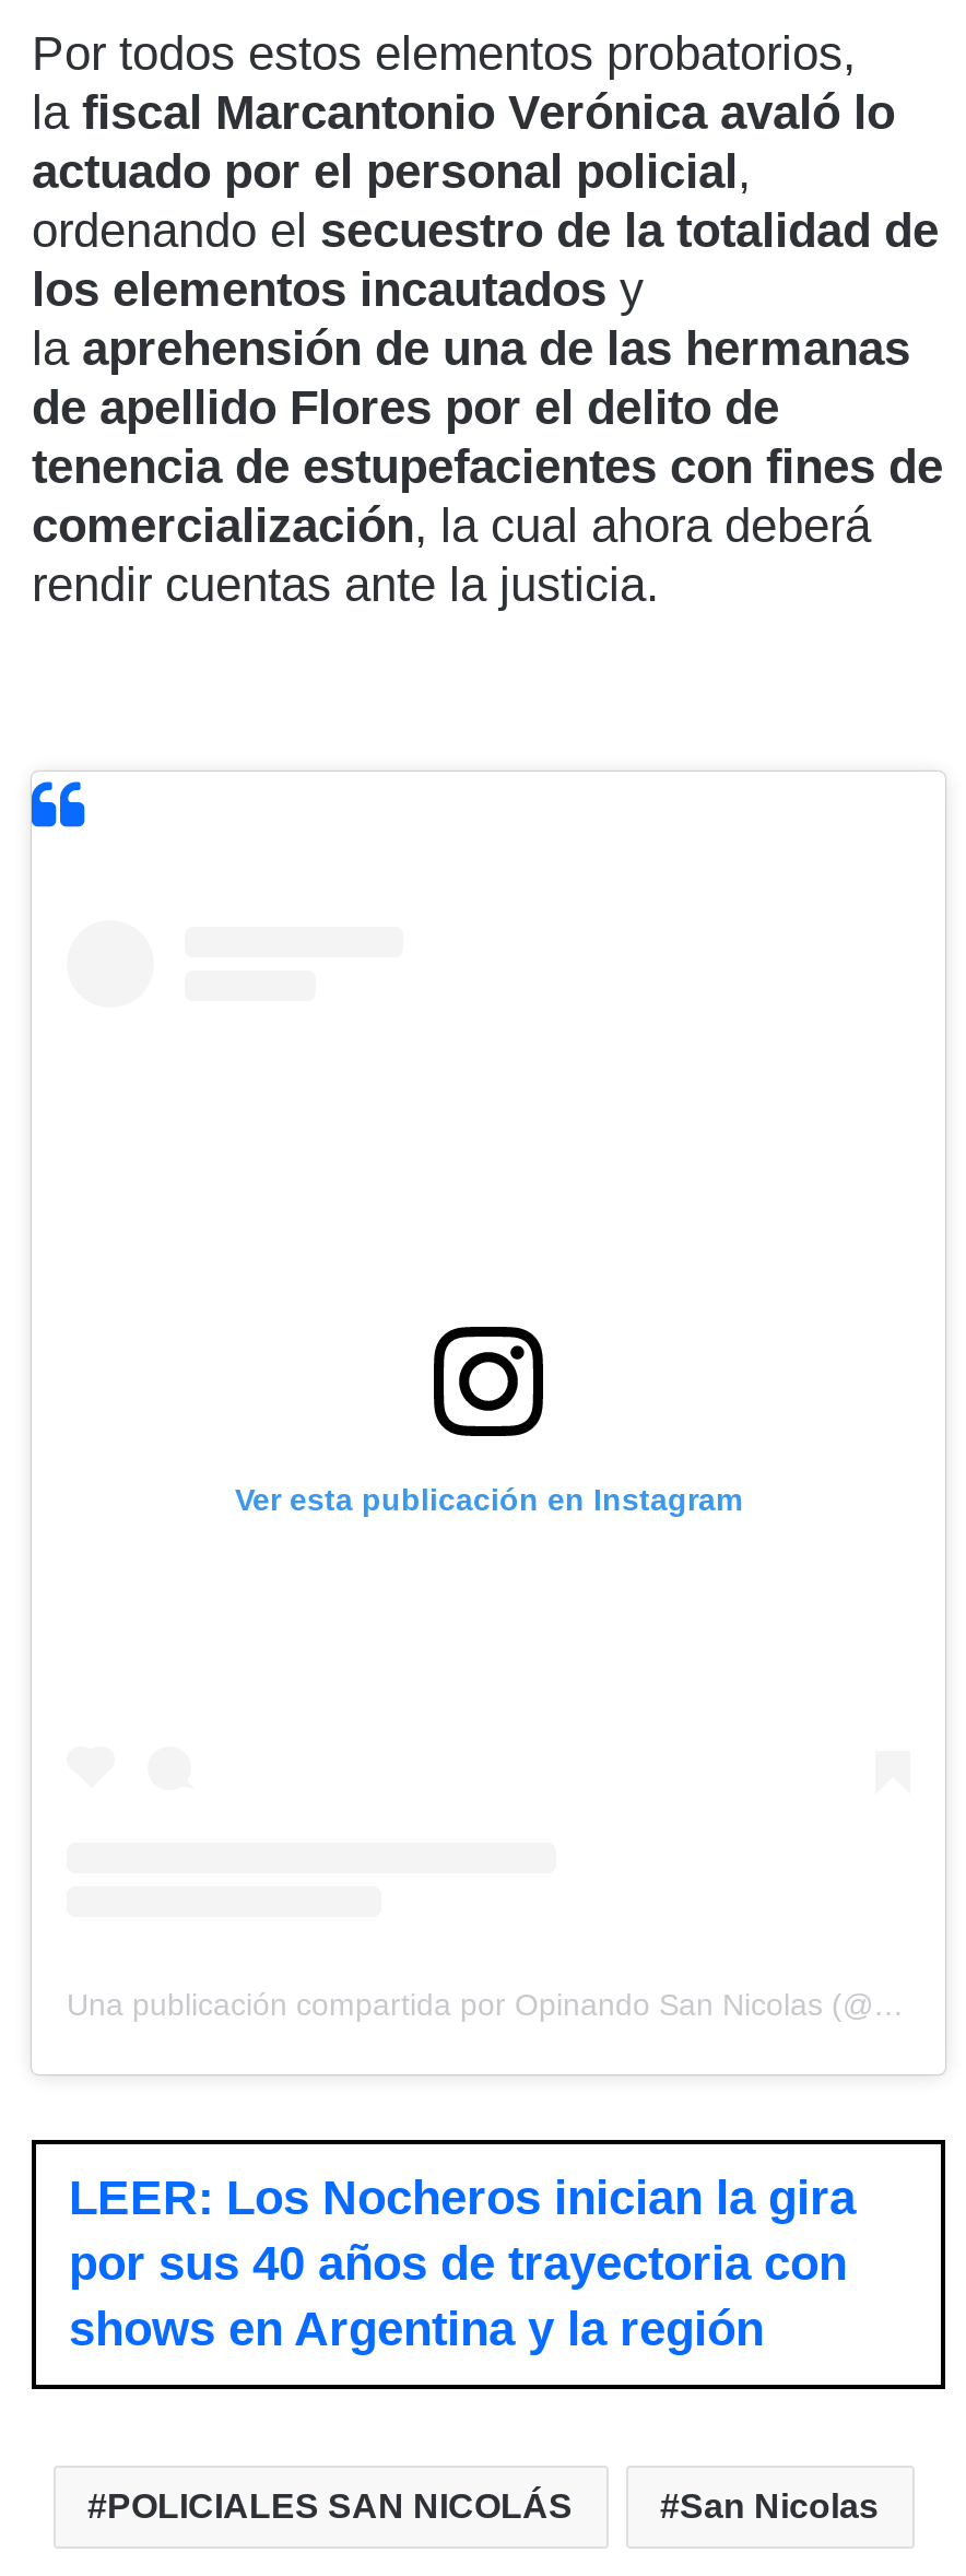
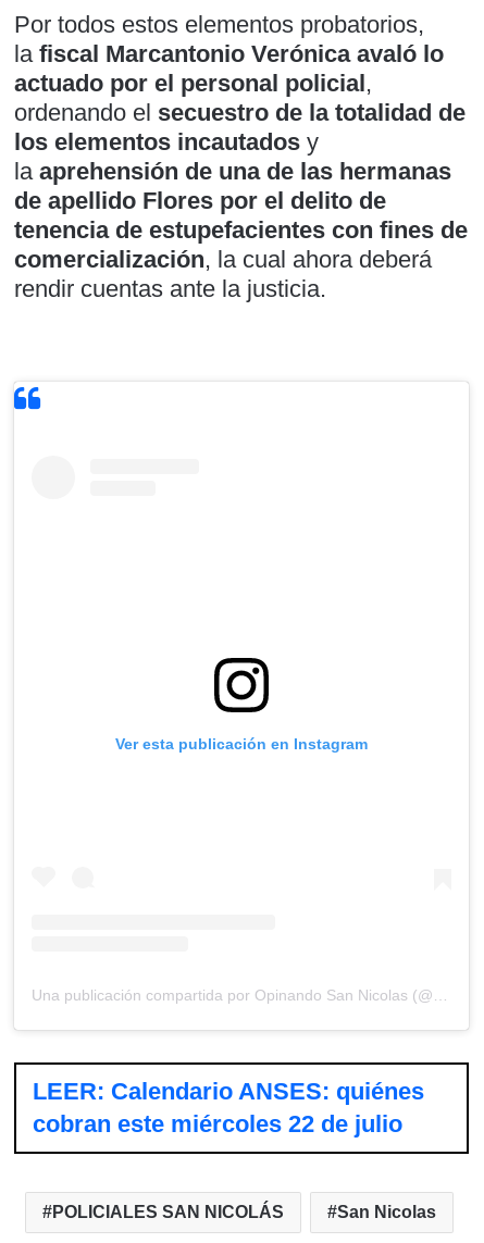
[69,2171,856,2357] LEER: Los Nocheros inician la gira | por sus 40 años de trayectoria con | shows en Argentina y la región -> [33,1078,424,1138] LEER: Calendario ANSES: quiénes | cobran este miércoles 22 de julio

